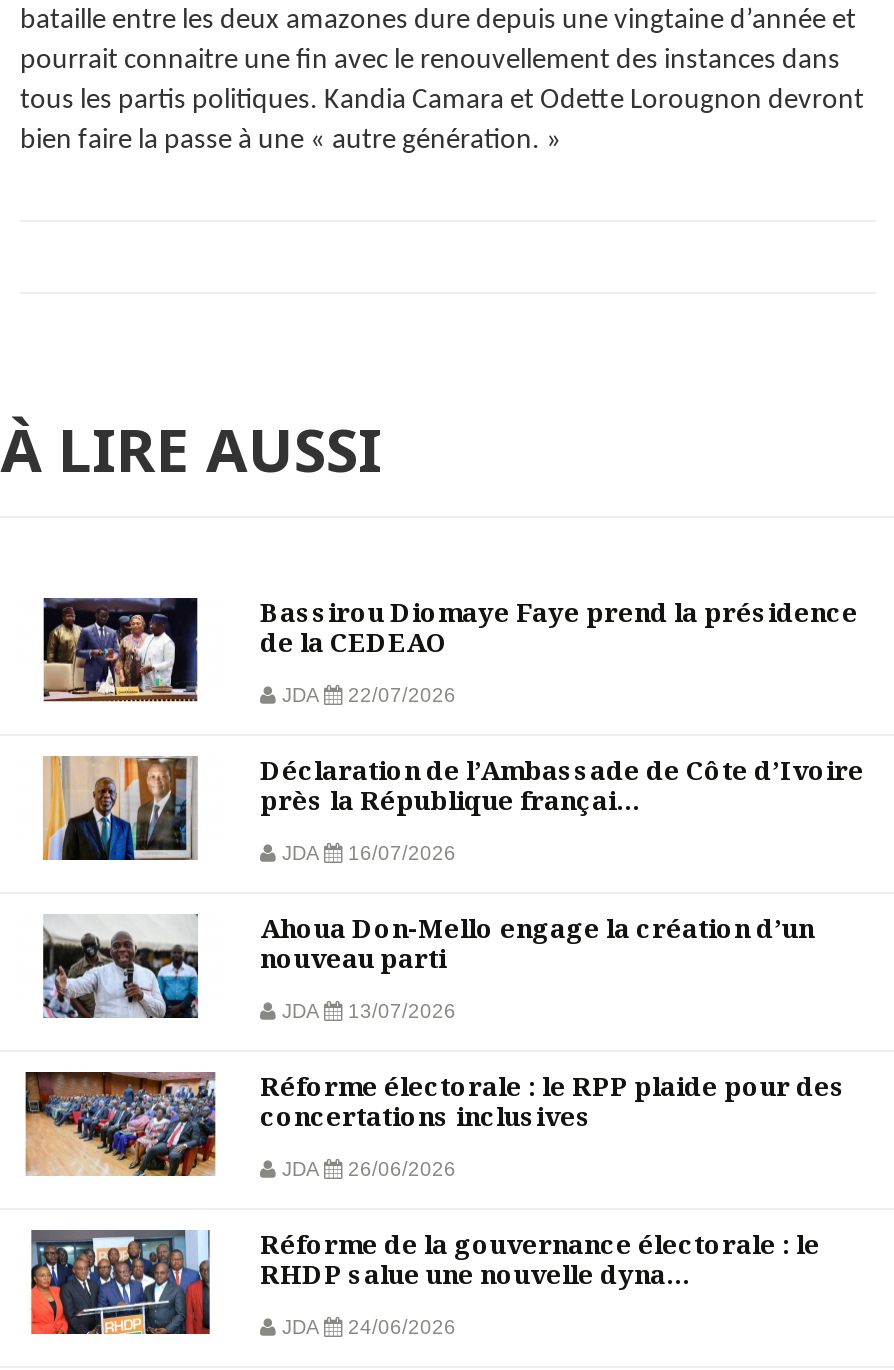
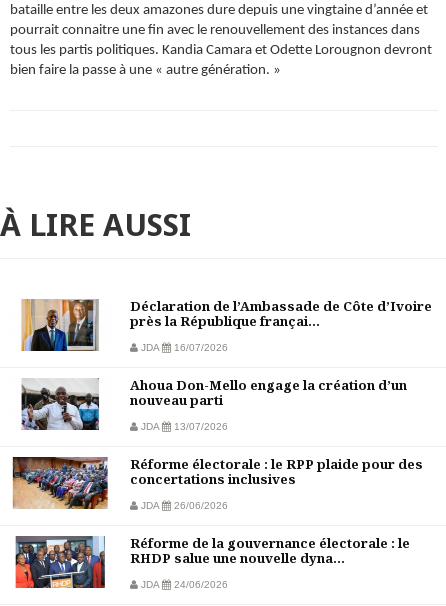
[42,595,858,707] [image] | Bassirou Diomaye Faye prend la présidence | de la CEDEAO | JDA | 22/07/2026 -> none

